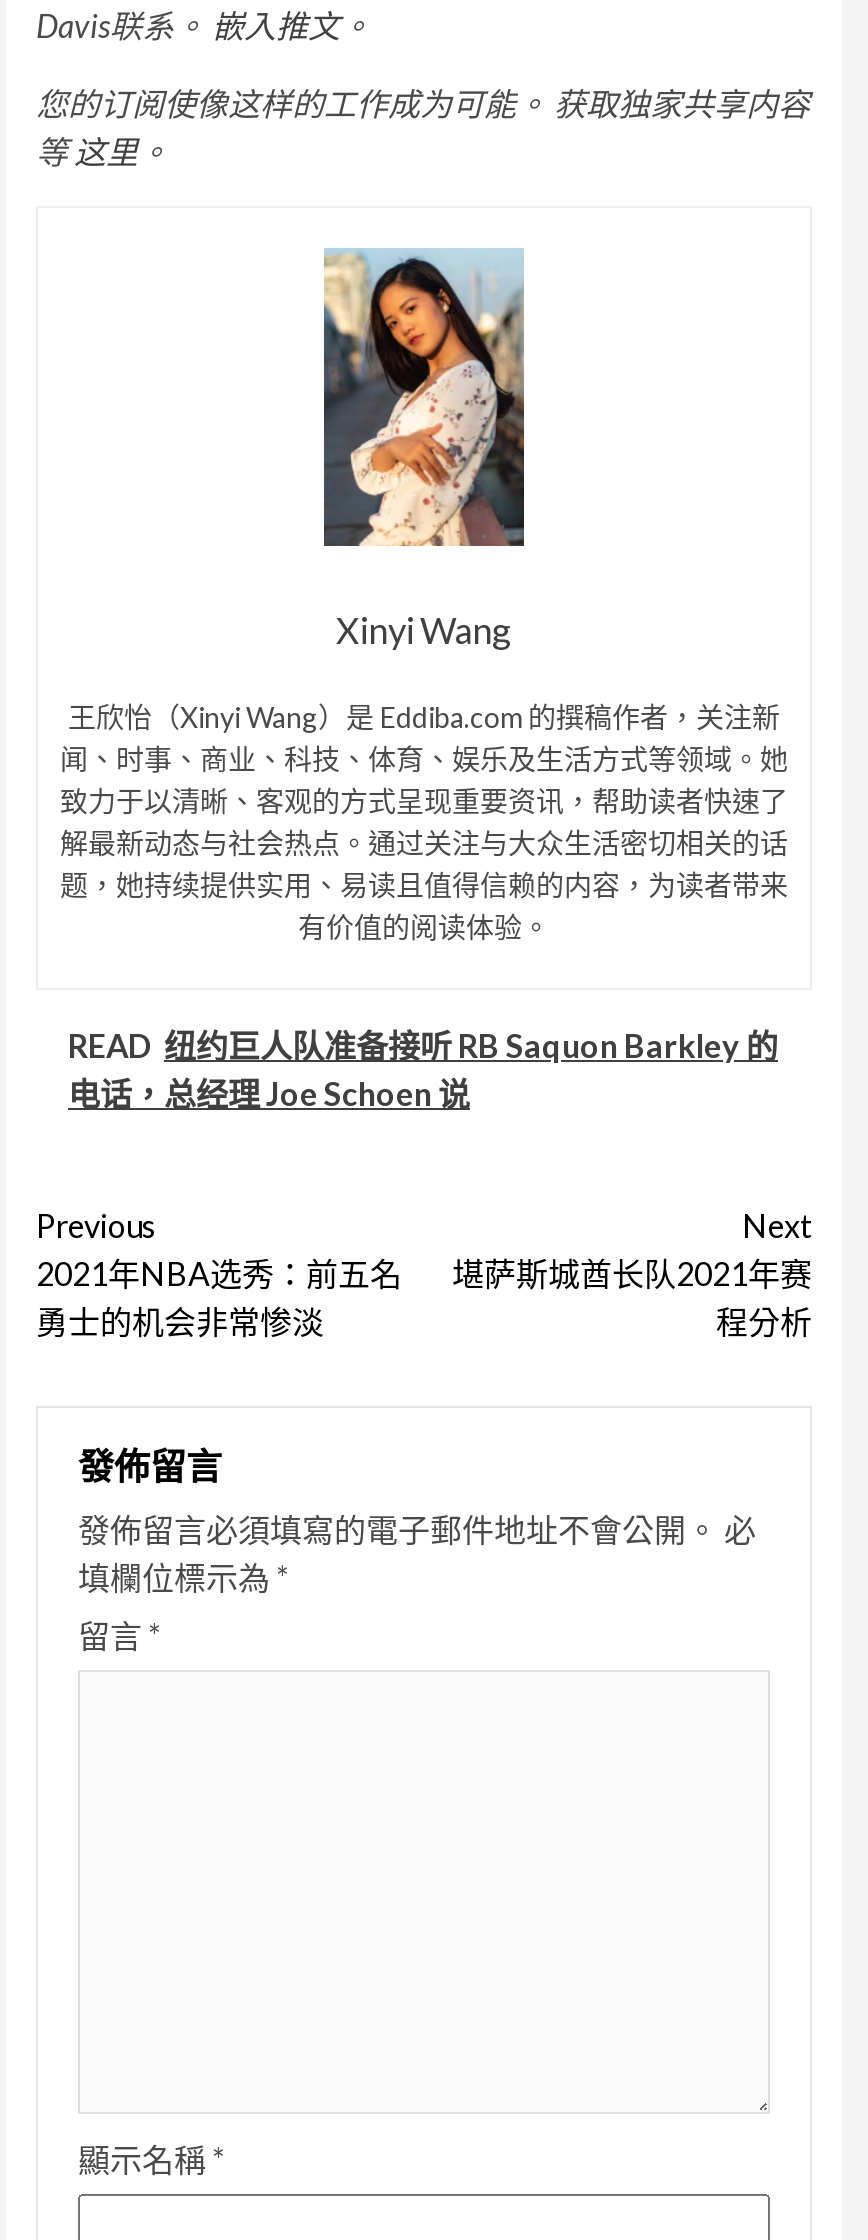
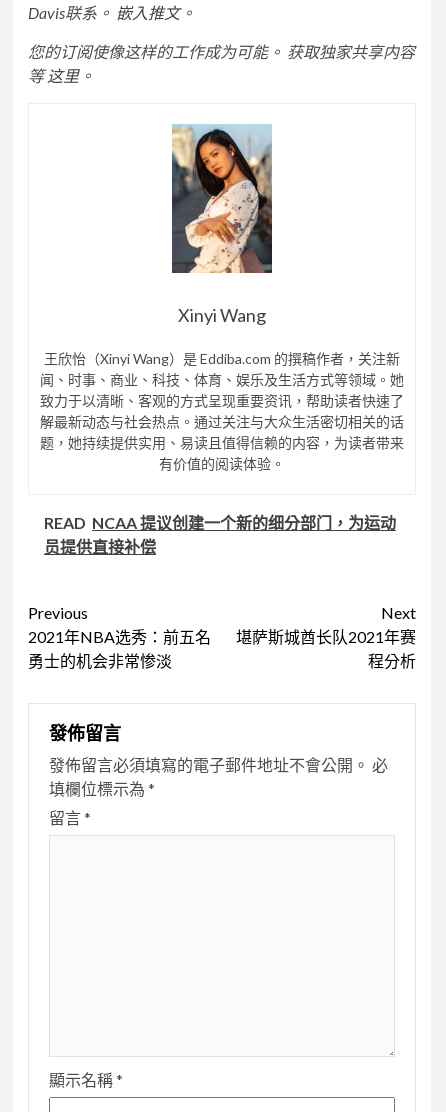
[68,1026,778,1112] READ 纽约巨人队准备接听 RB Saquon Barkley 的 | 电话，总经理 Joe Schoen 说 -> [44,513,396,556] READ NCAA 提议创建一个新的细分部门，为运动 | 员提供直接补偿

